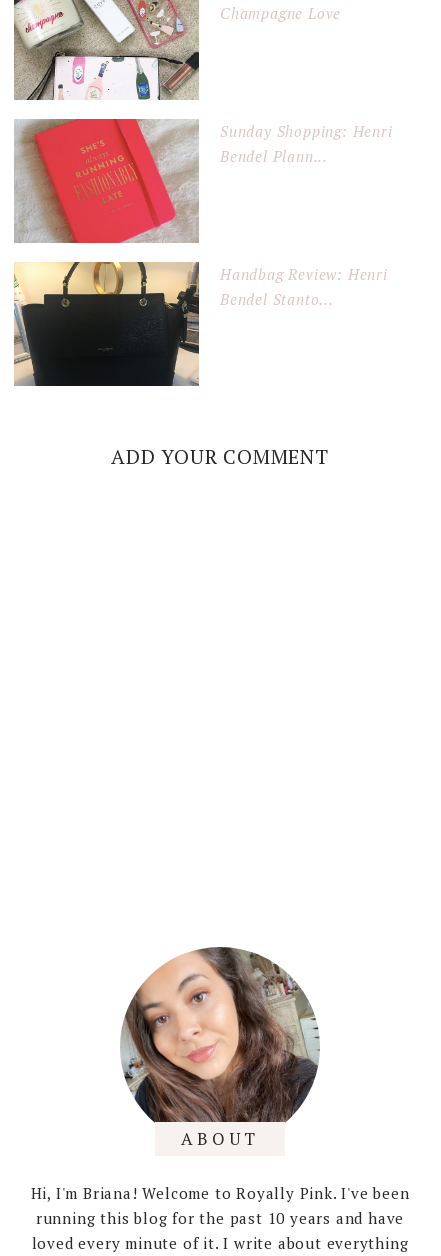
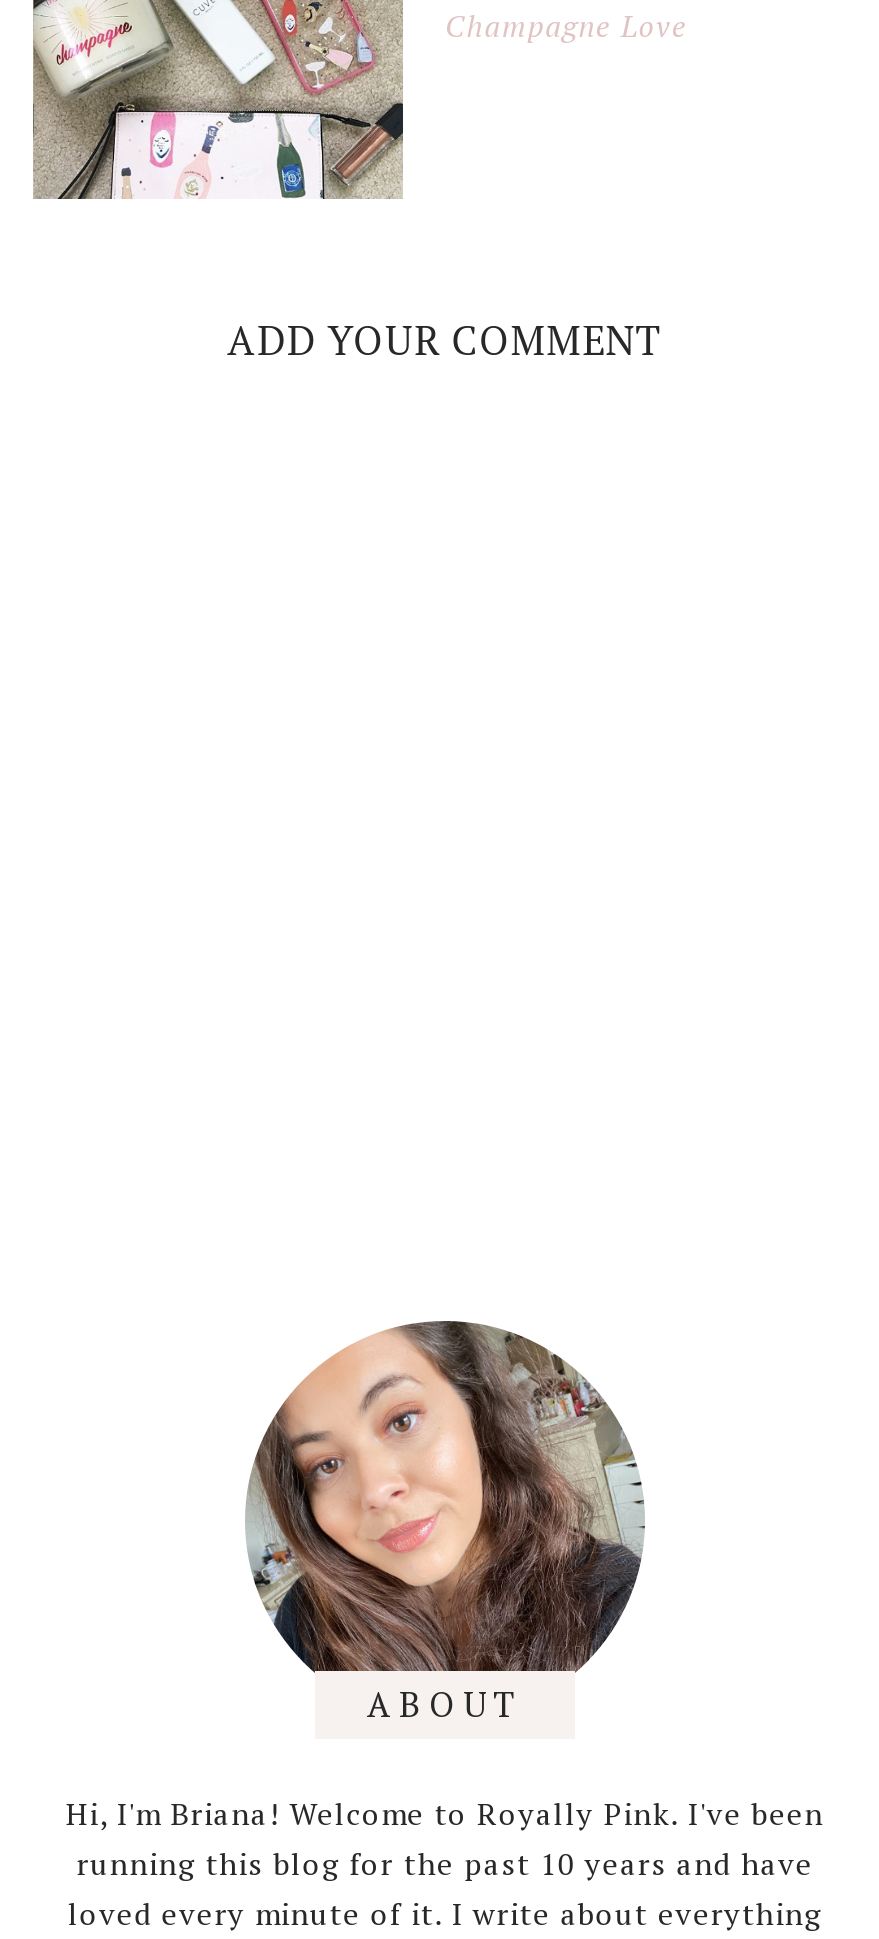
[14,118,393,244] [image] | Sunday Shopping: Henri | Bendel Plann... -> none
[13,261,388,387] [image] | Handbag Review: Henri | Bendel Stanto... -> none

